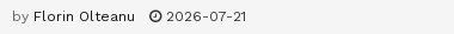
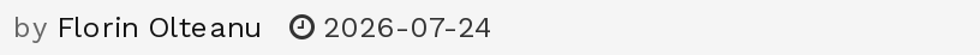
[12,8,246,25] by Florin Olteanu 2026-07-21 -> [13,11,491,44] by Florin Olteanu 2026-07-24

